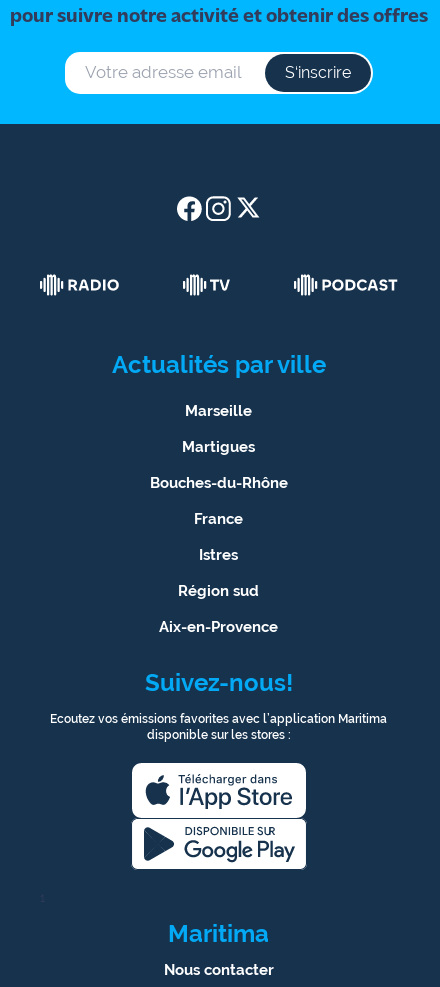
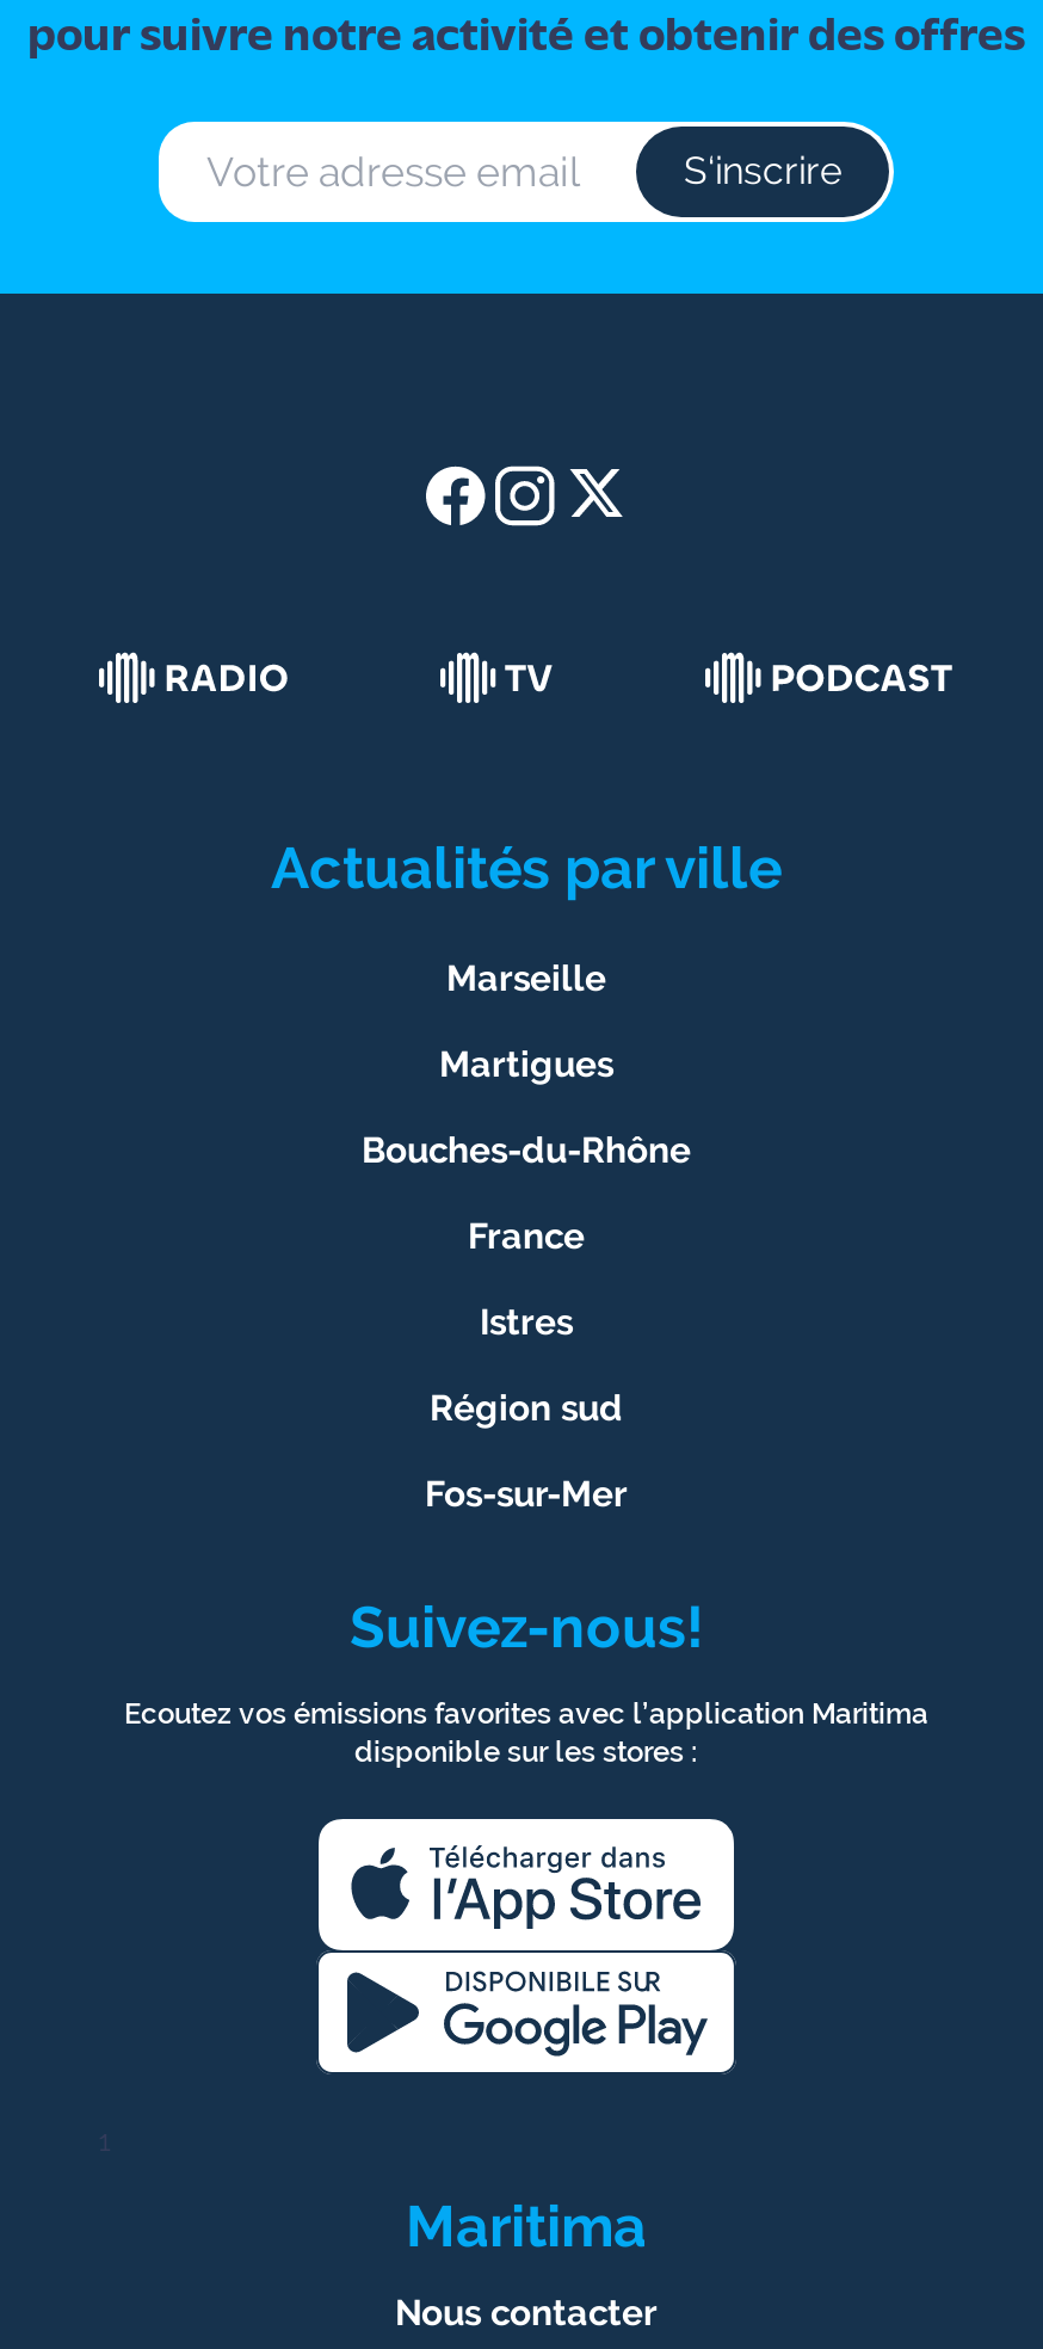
[159,618,278,635] Aix-en-Provence -> [425,1473,628,1514] Fos-sur-Mer

